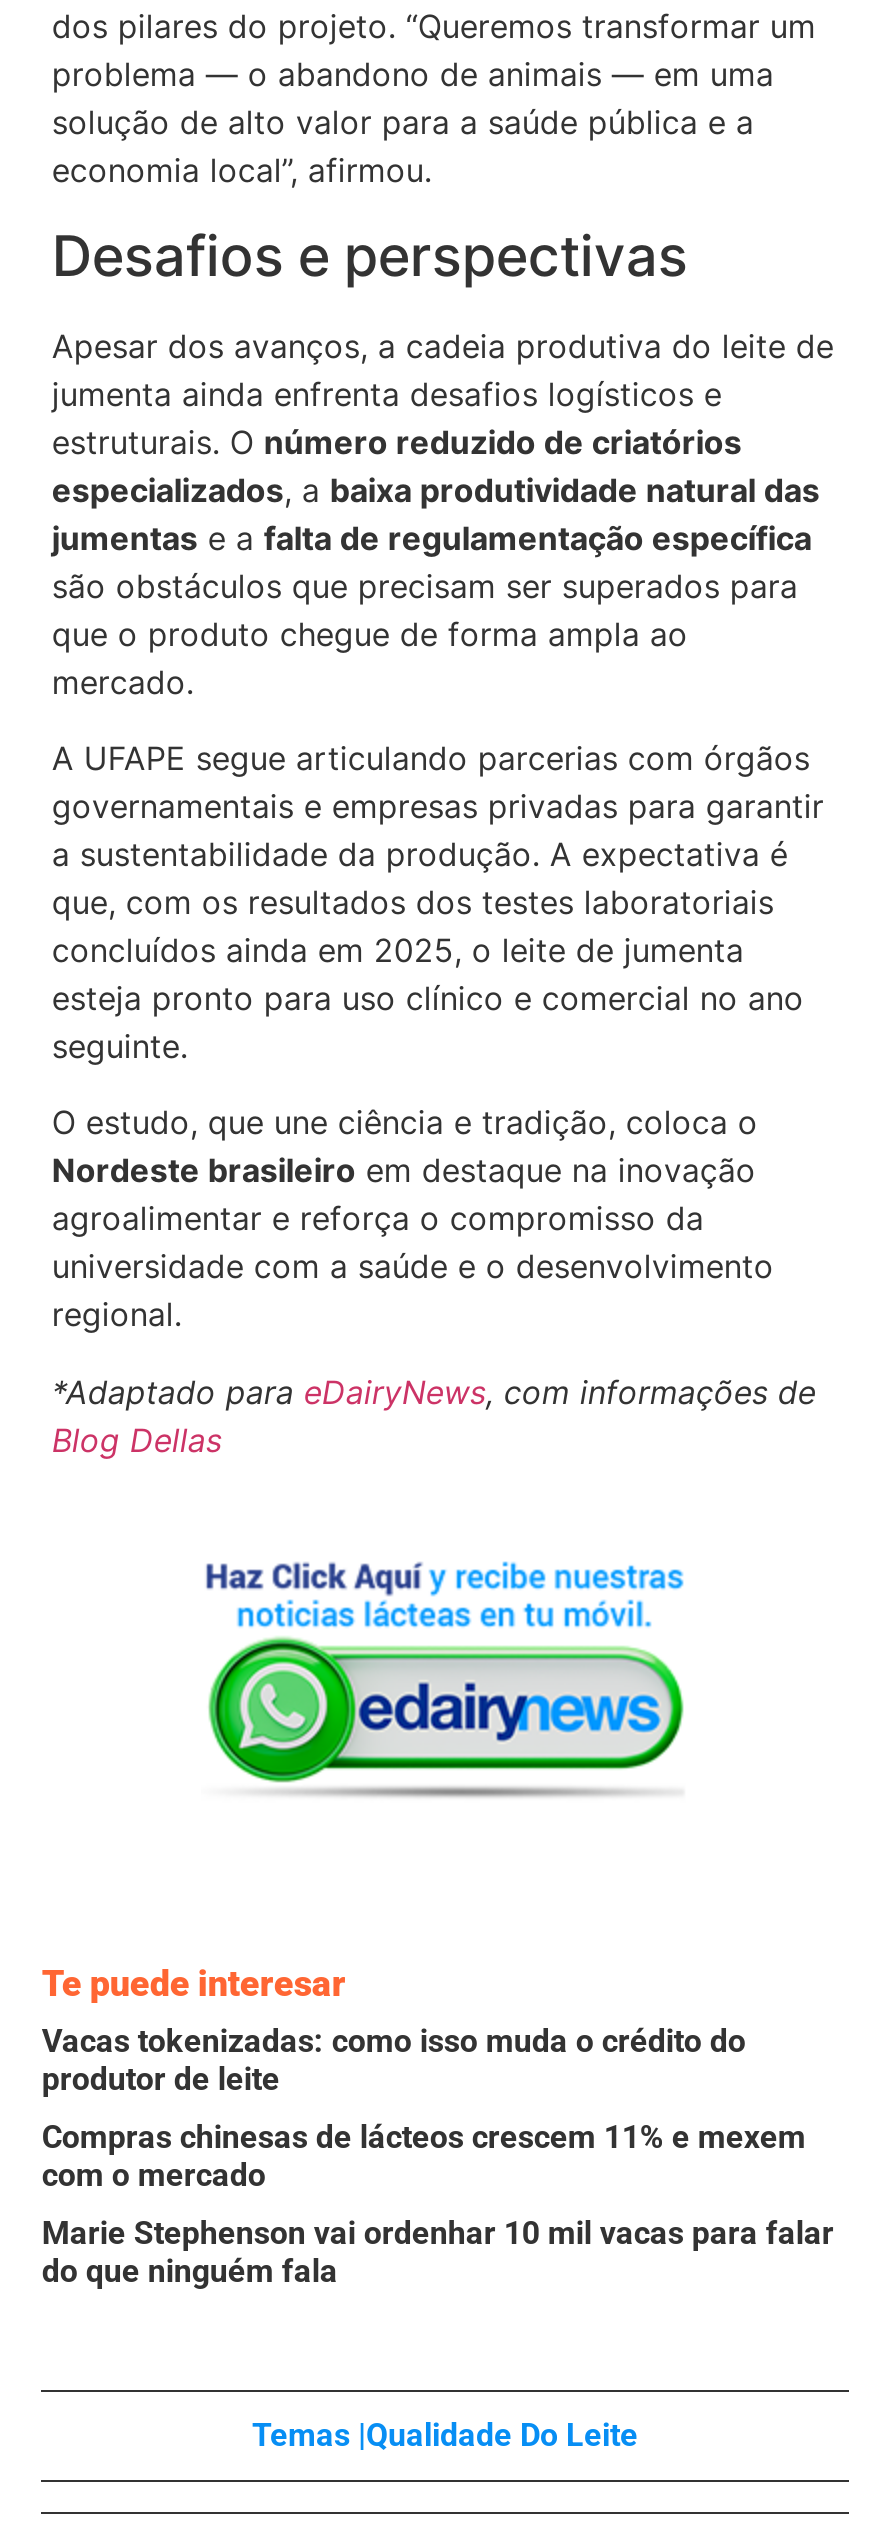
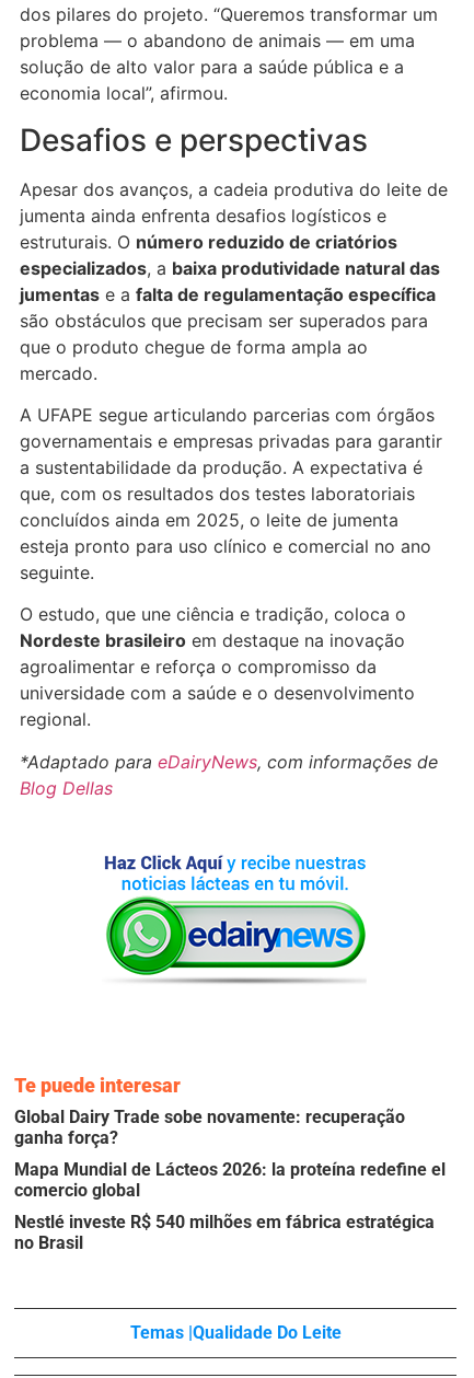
[42,2022,746,2098] Vacas tokenizadas: como isso muda o crédito do | produtor de leite -> [15,1107,405,1148] Global Dairy Trade sobe novamente: recuperação | ganha força?
[42,2118,806,2194] Compras chinesas de lácteos crescem 11% e mexem | com o mercado -> [15,1159,446,1201] Mapa Mundial de Lácteos 2026: la proteína redefine el | comercio global
[42,2214,834,2290] Marie Stephenson vai ordenhar 10 mil vacas para falar | do que ninguém fala -> [15,1212,435,1253] Nestlé investe R$ 540 milhões em fábrica estratégica | no Brasil

